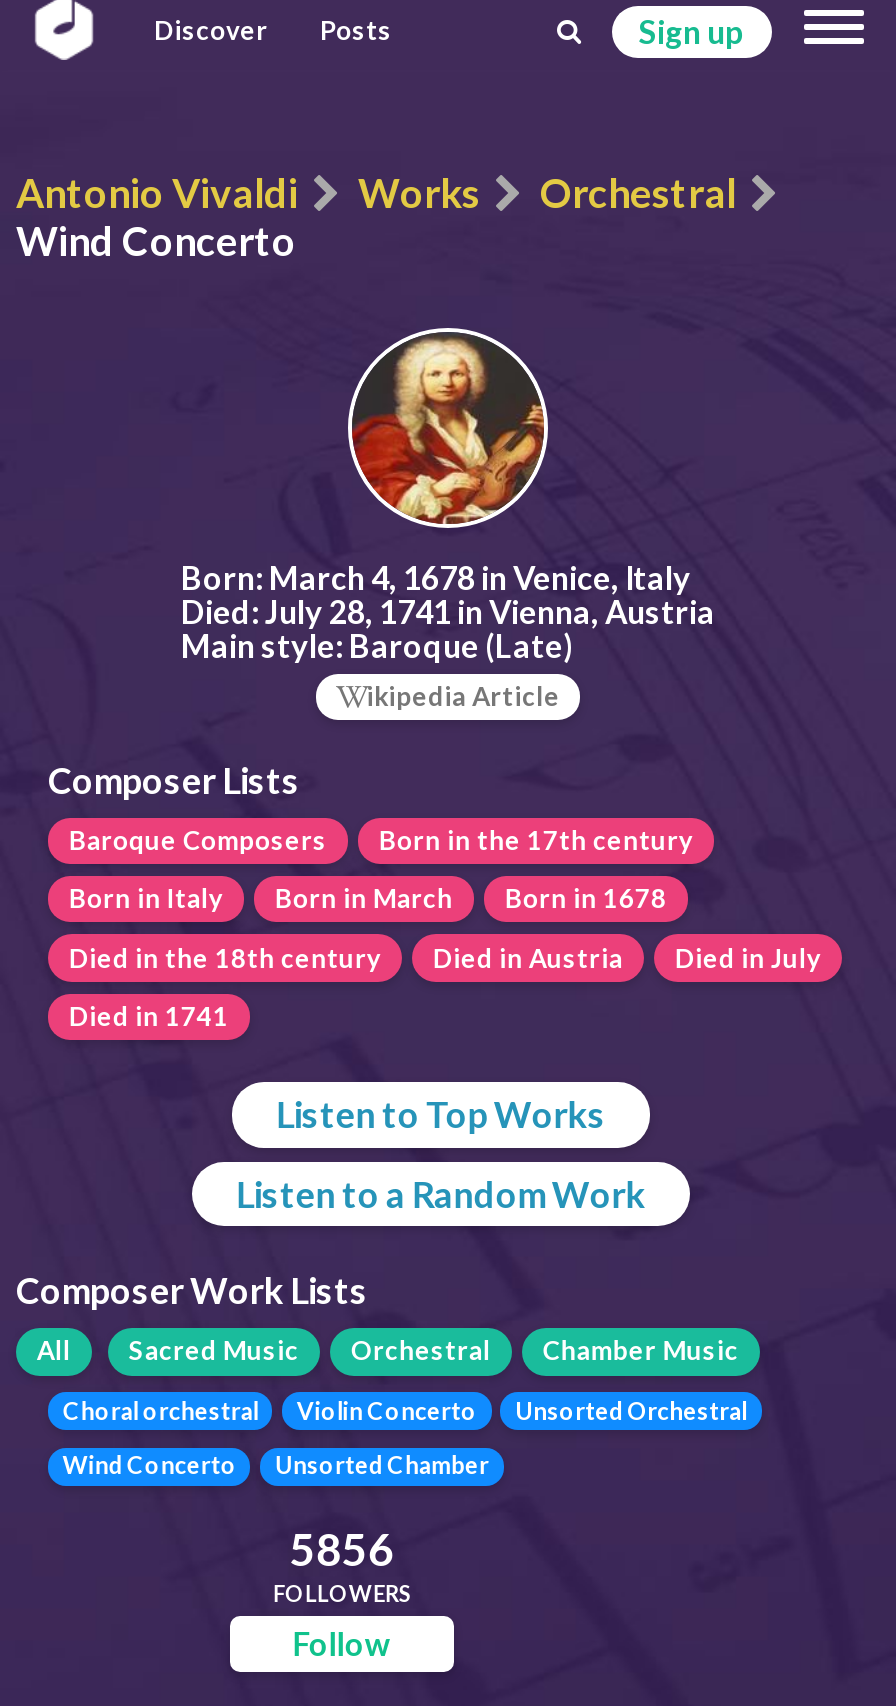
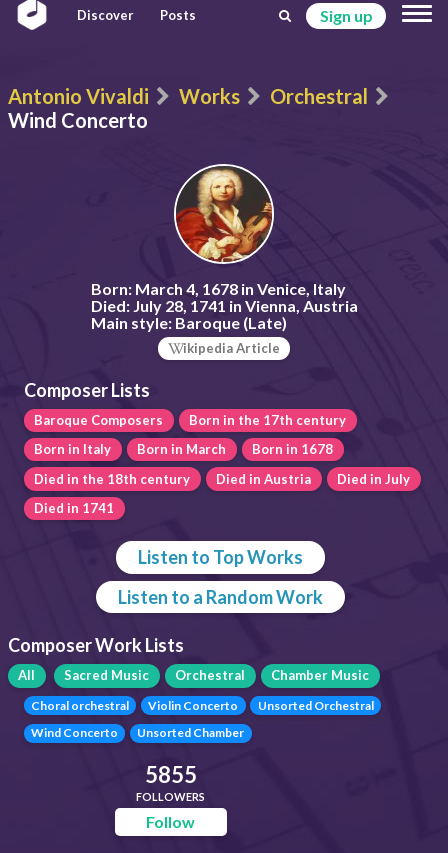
[290,1521,394,1575] 5856 -> [145,761,197,788] 5855

